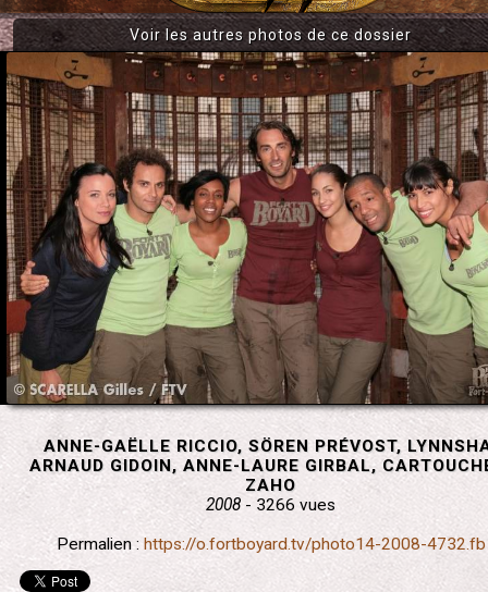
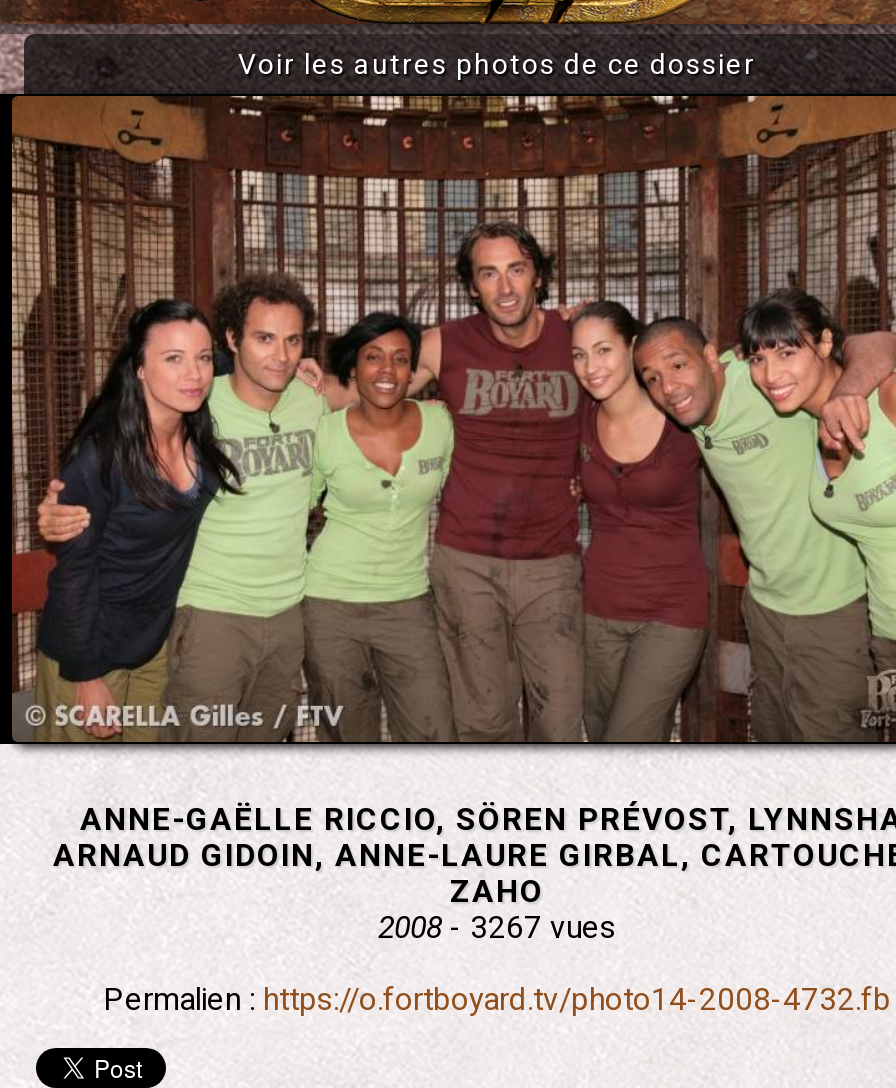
[206,495,335,515] 2008 - 3266 vues -> [378,910,616,946] 2008 - 3267 vues

